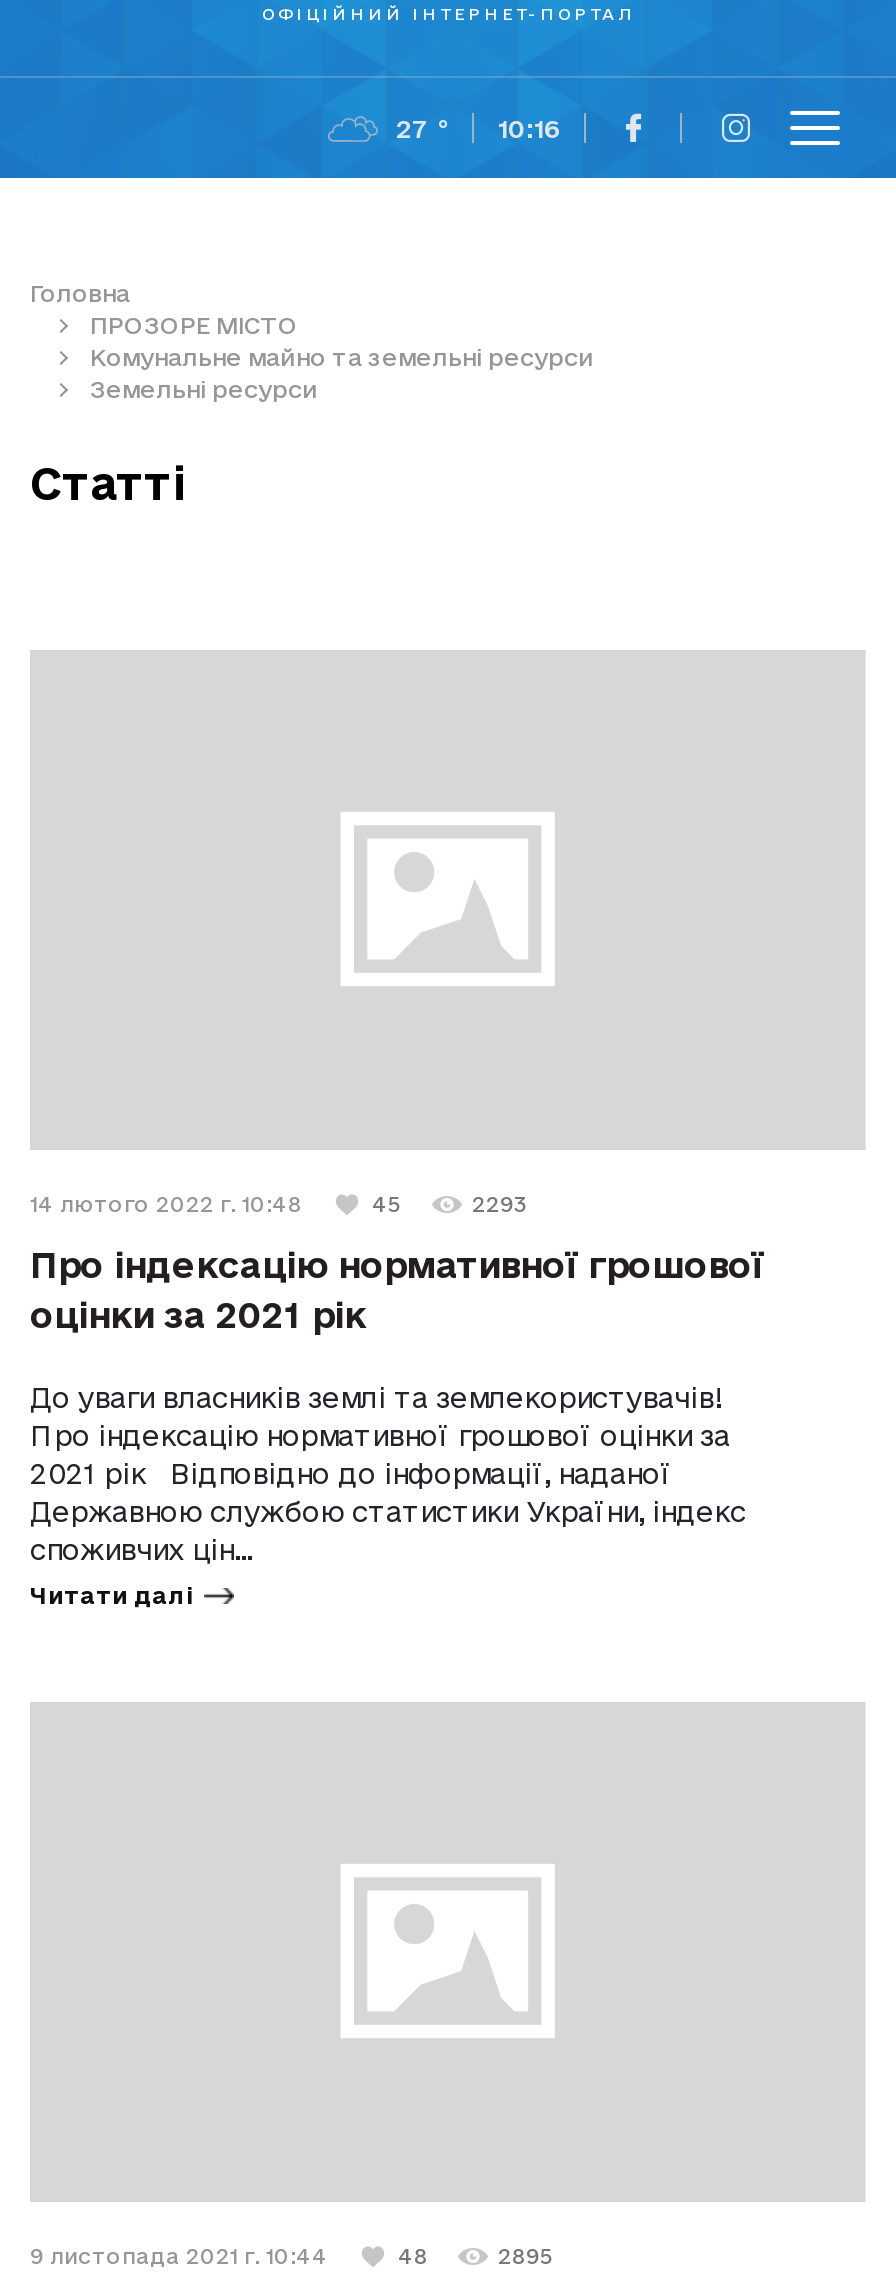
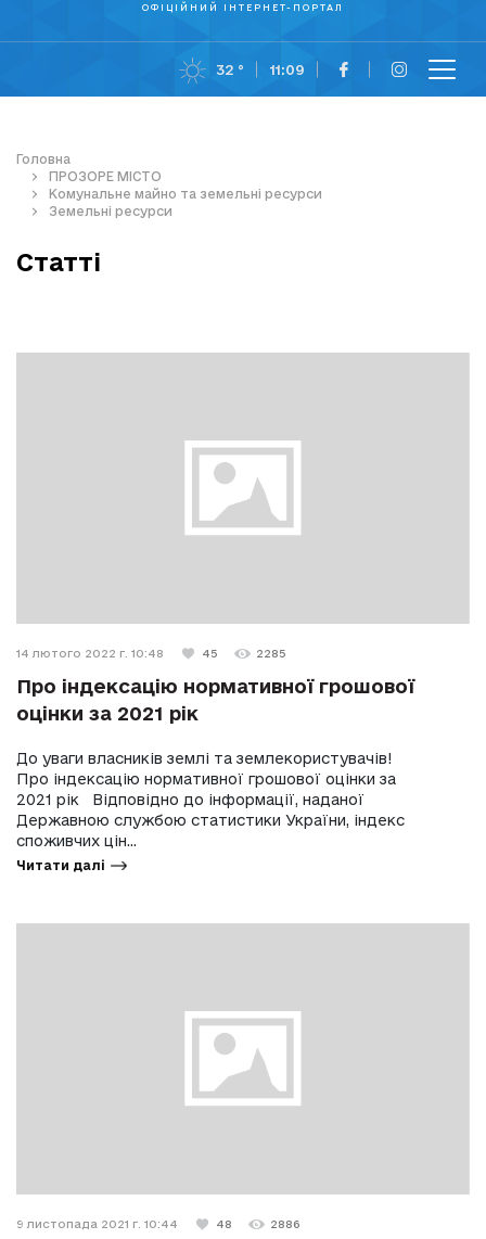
[396,114,450,142] 27 ° -> [216,62,244,77] 32 °
[498,114,562,142] 10:16 -> [270,62,305,77] 11:09
[472,1192,528,1216] 2293 -> [256,647,286,660] 2285
[498,2244,554,2268] 2895 -> [270,1218,300,1231] 2886

